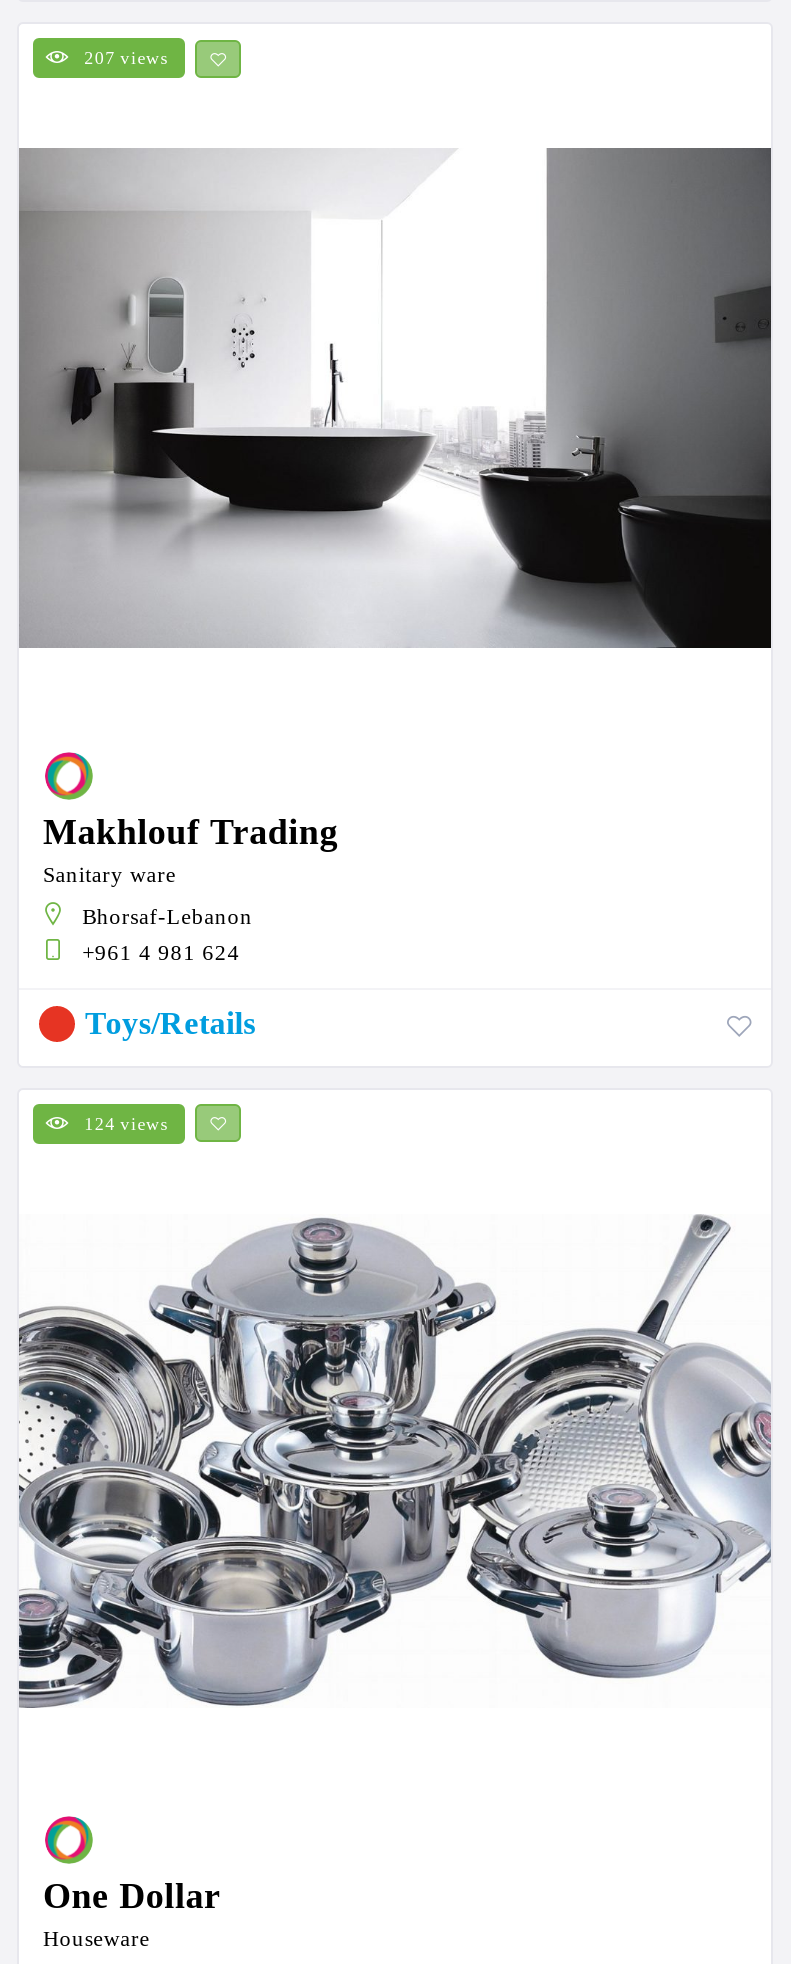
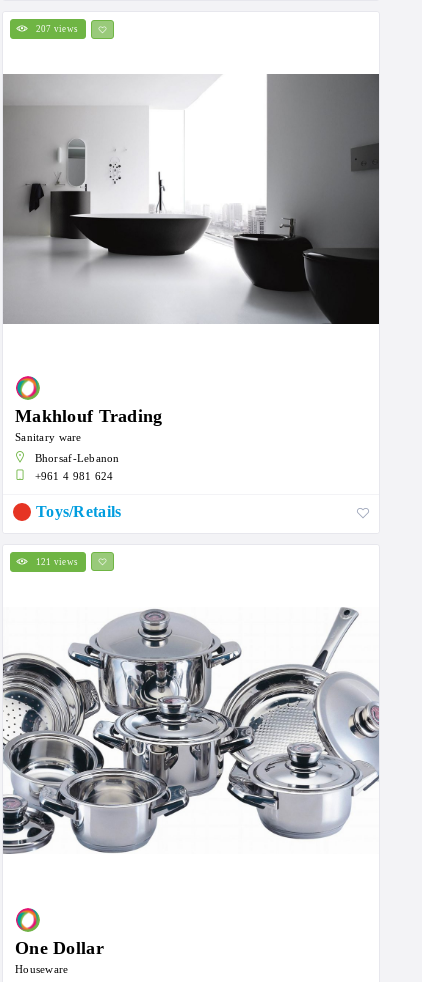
[84,1113,169,1133] 124 views -> [36,557,78,567] 121 views

